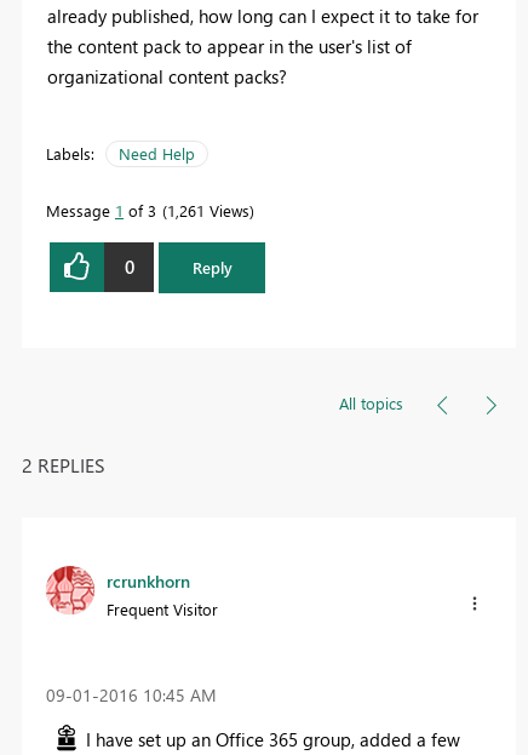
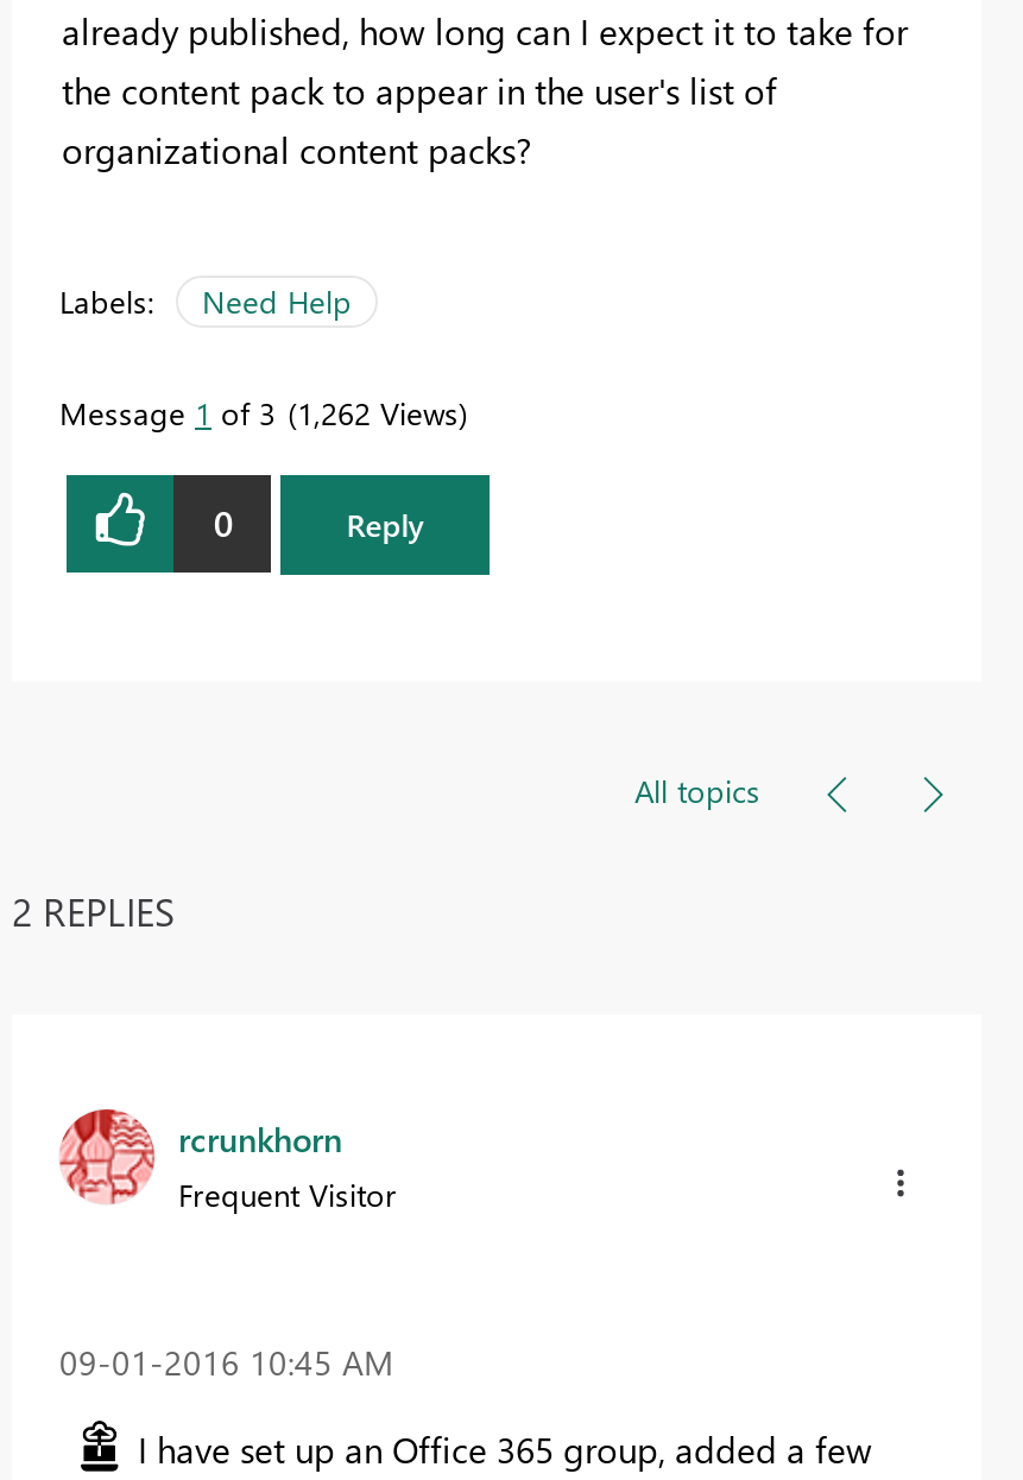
[46,199,249,220] Message 1 of 3 1,261 Views -> [59,391,459,431] Message 1 of 3 1,262 Views

